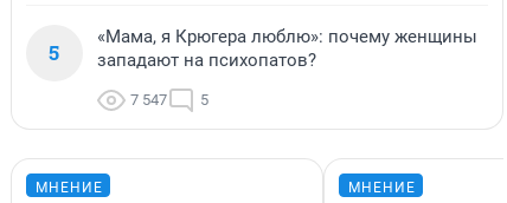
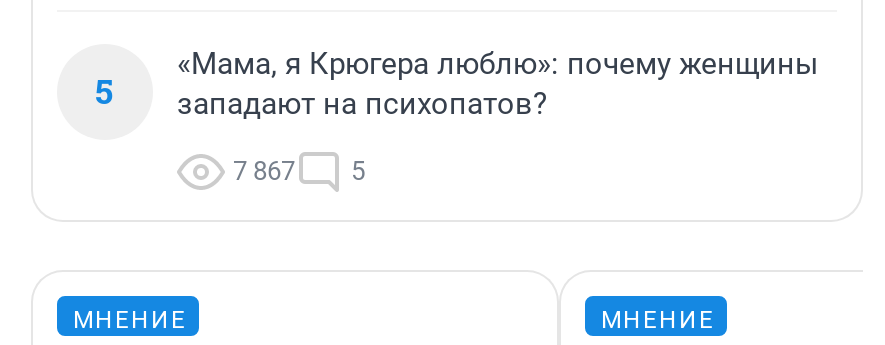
[130,91,208,109] 7 547 5 -> [233,156,365,186] 7 867 5

